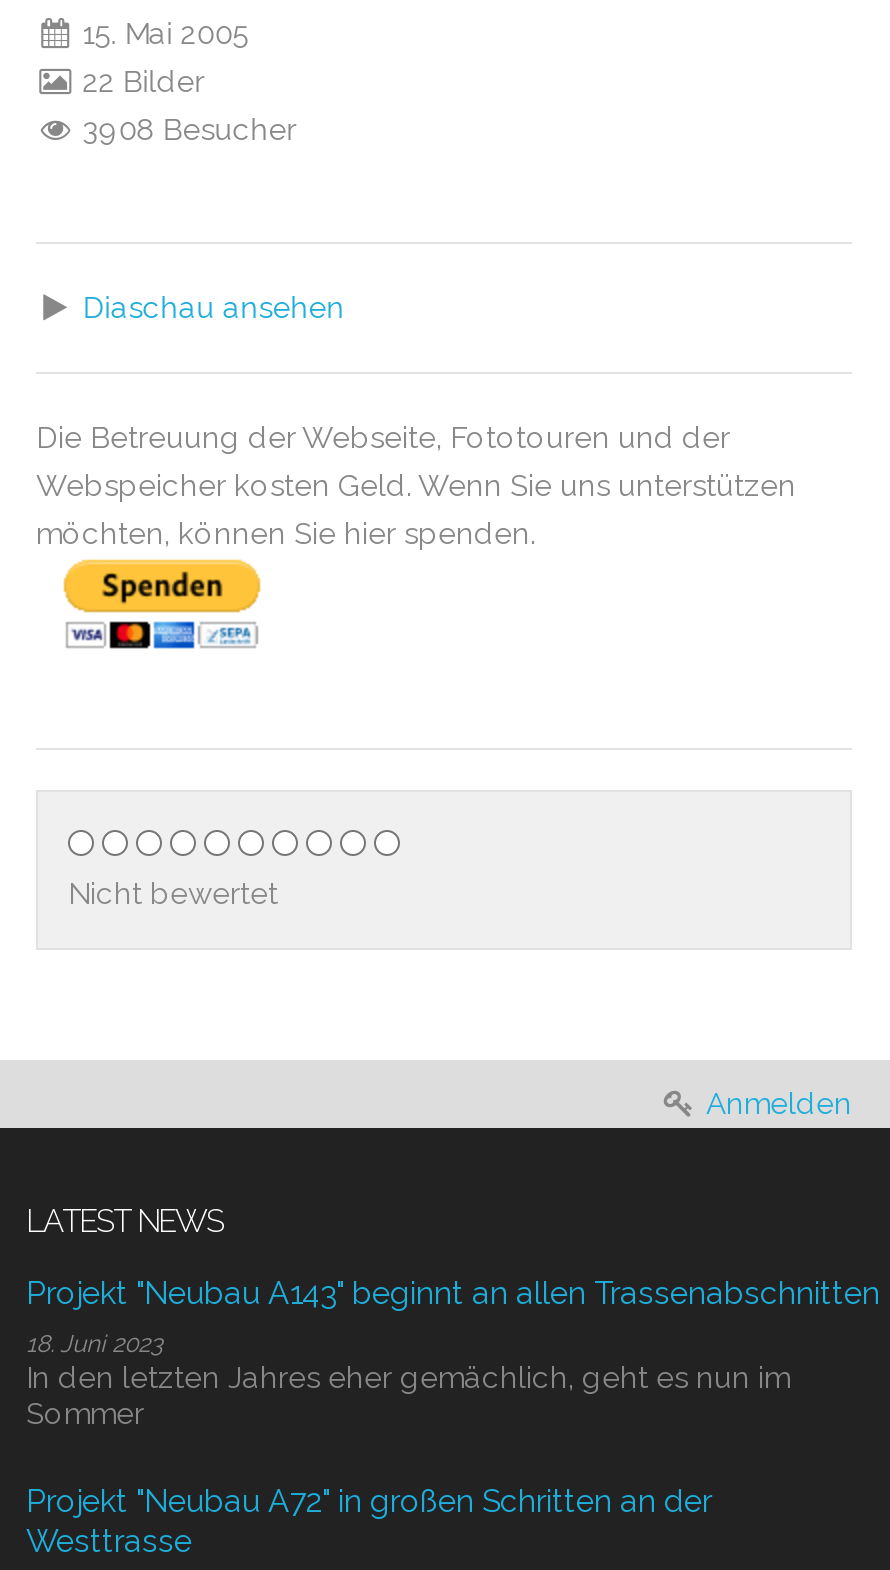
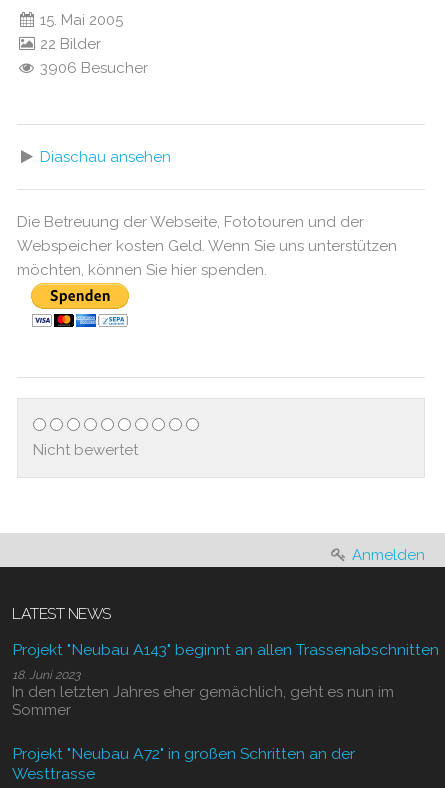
[75,112,297,148] 3908 Besucher -> [36,59,148,77] 3906 Besucher

